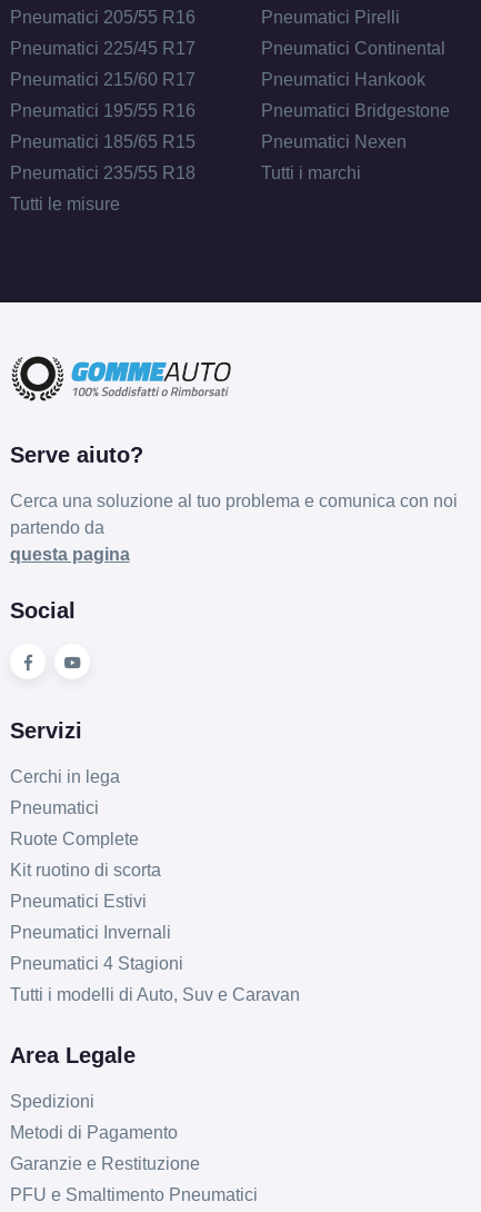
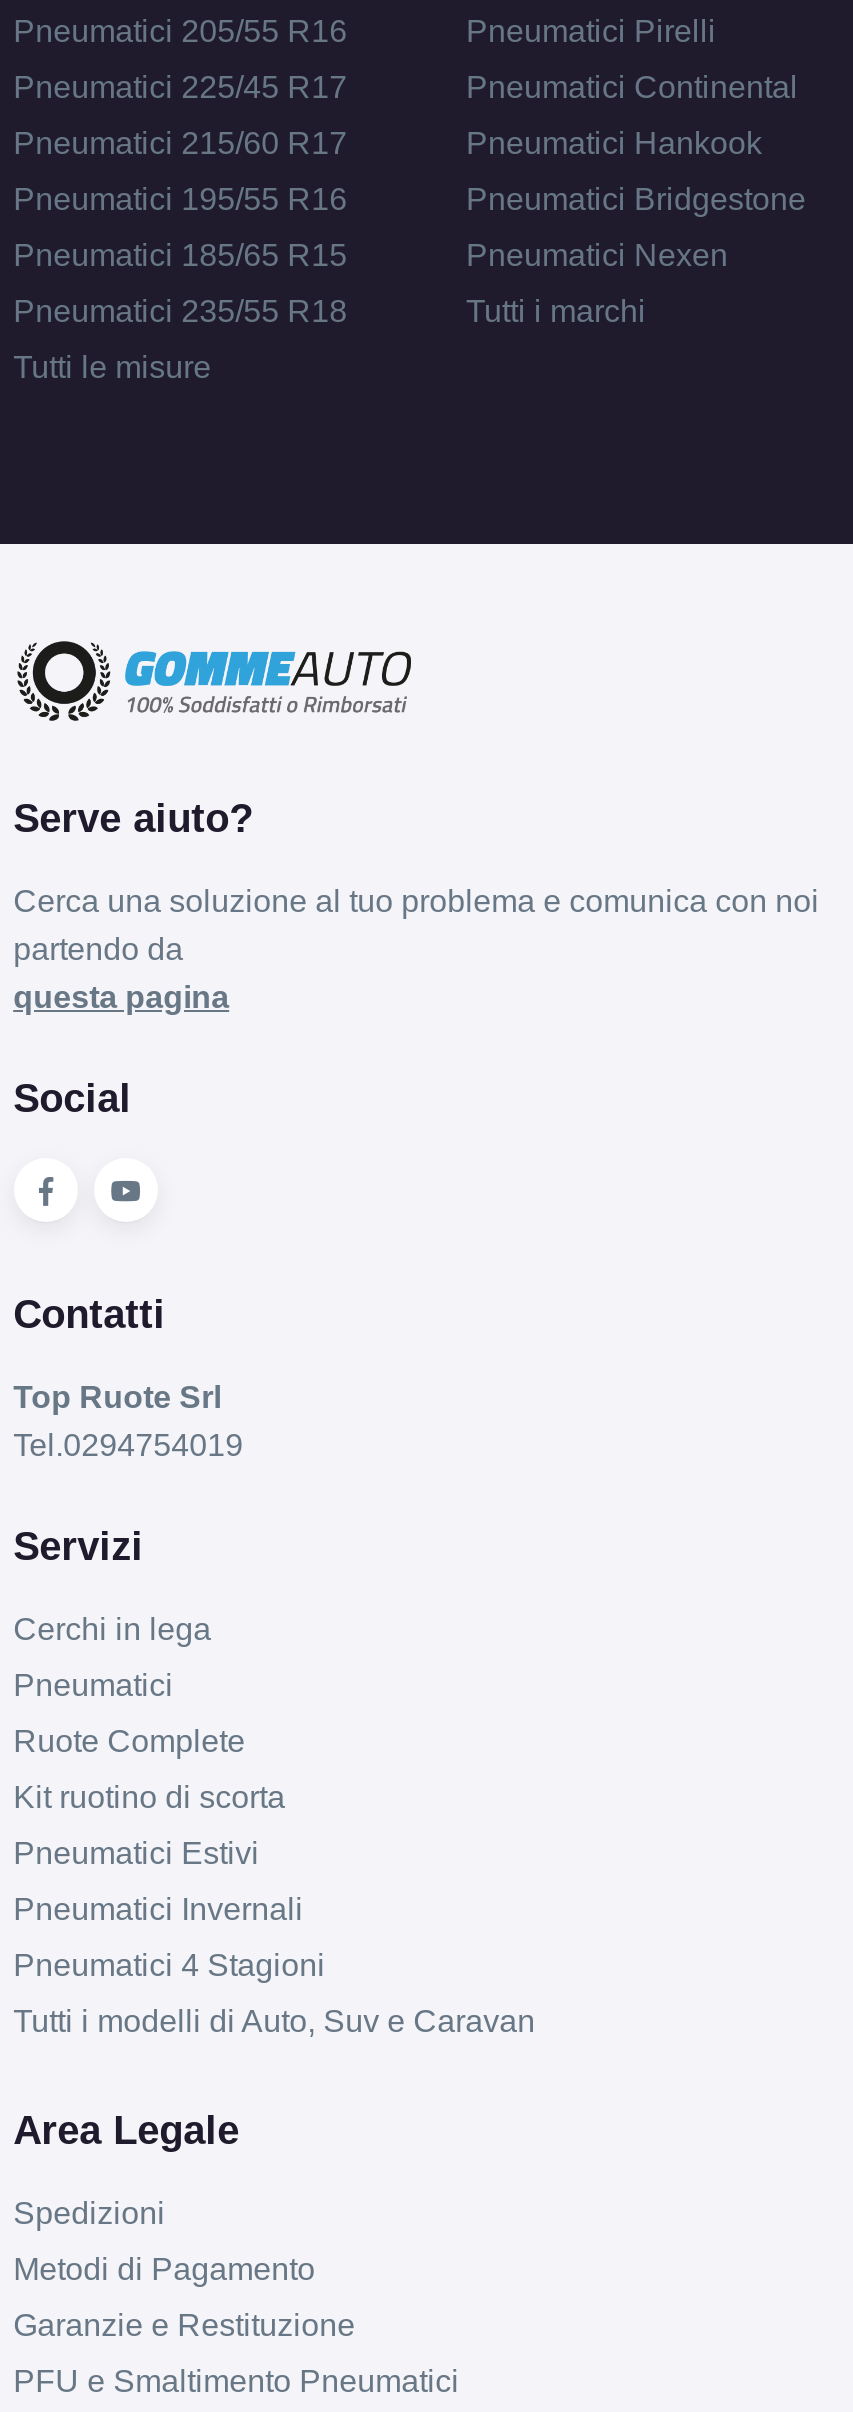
none -> [13,1293,243,1463] Contatti | Top Ruote Srl | Tel.0294754019

